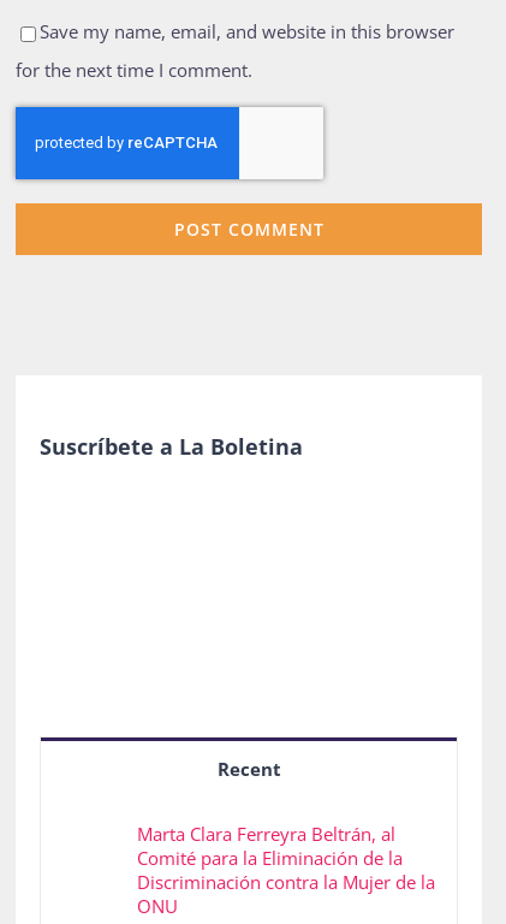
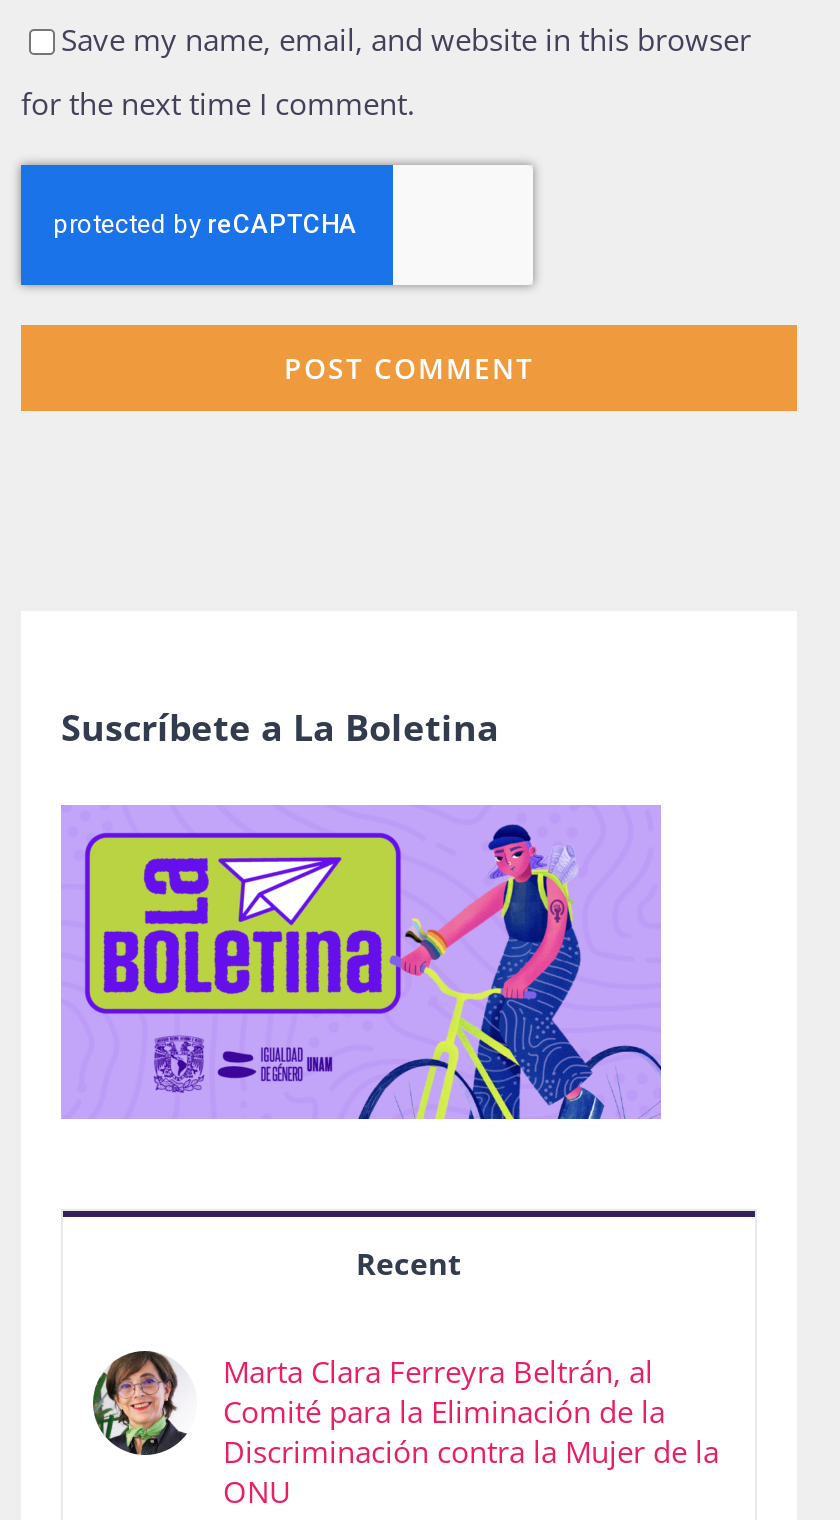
none -> [59,803,663,1121] [image]
none -> [91,1349,187,1457] [image]

